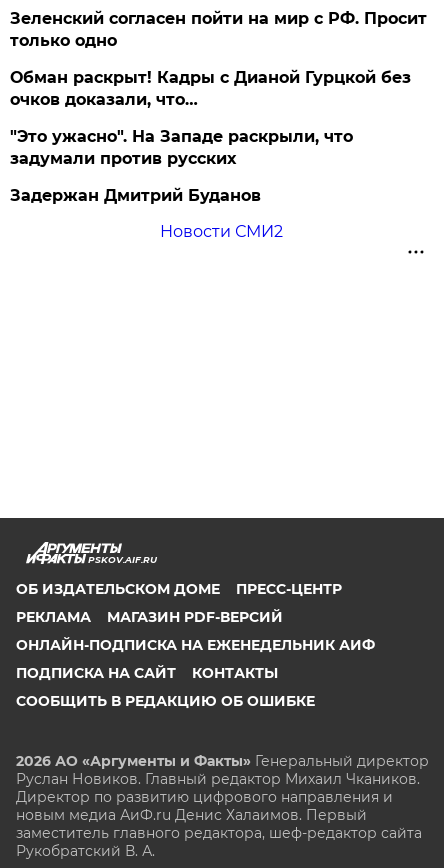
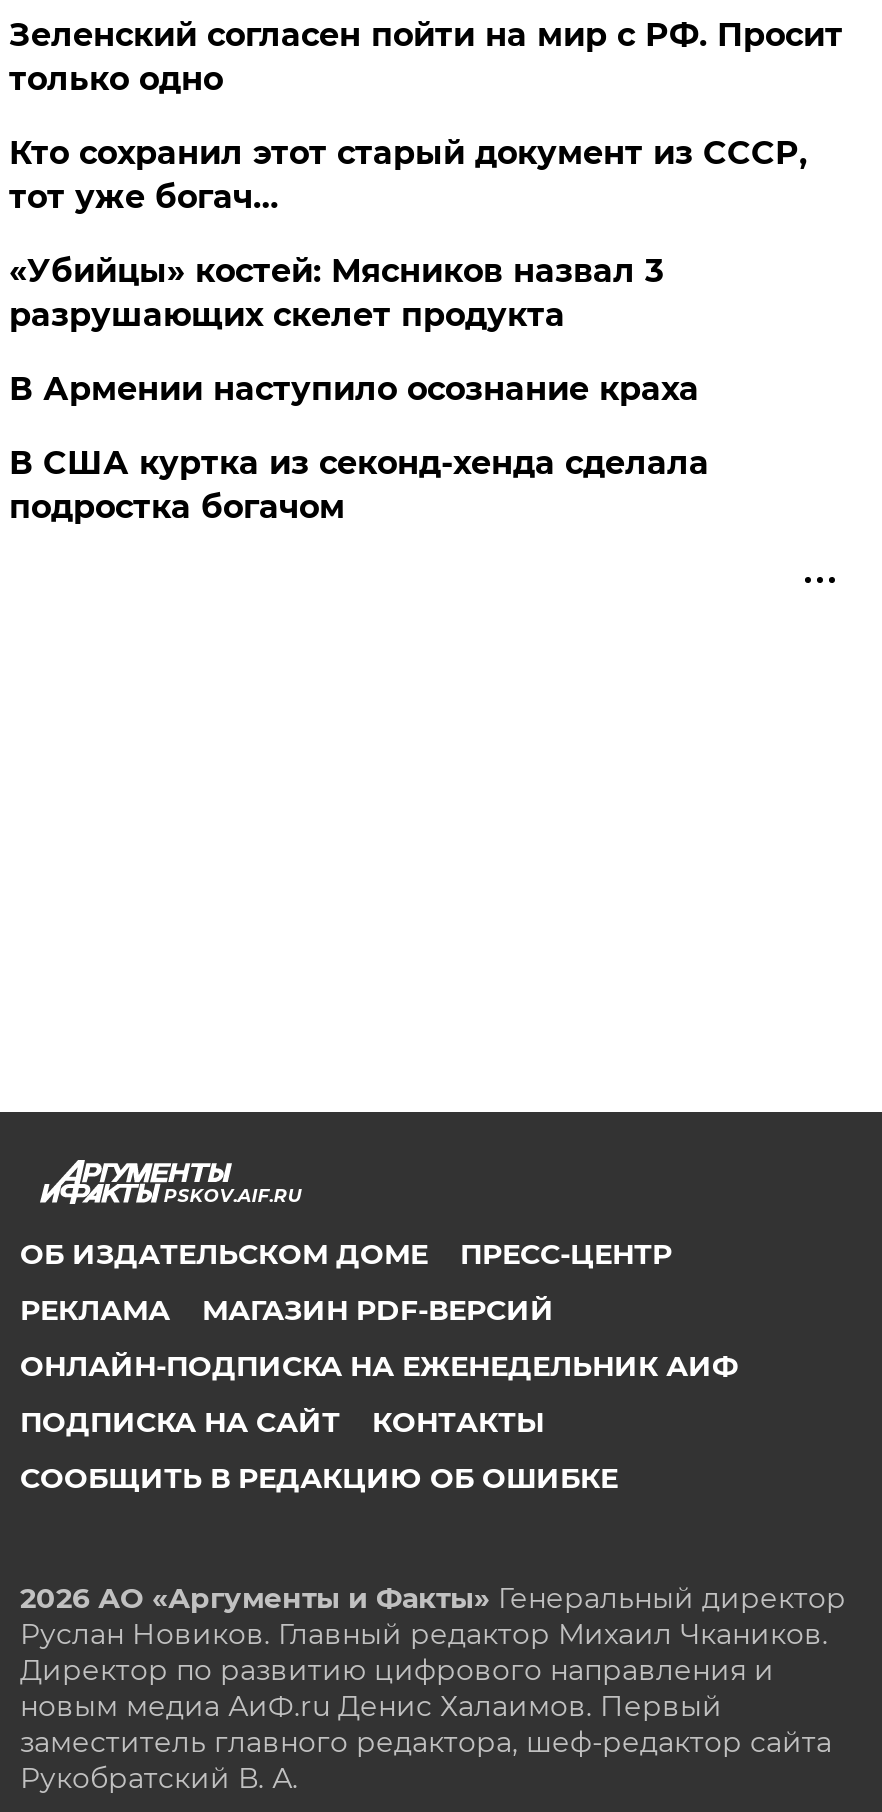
[10,68,411,109] Обман раскрыт! Кадры с Дианой Гурцкой без | очков доказали, что… -> [9,134,807,216] Кто сохранил этот старый документ из СССР, | тот уже богач…
[10,127,353,168] "Это ужасно". На Западе раскрыли, что | задумали против русских -> [9,252,663,334] «Убийцы» костей: Мясников назвал 3 | разрушающих скелет продукта
[10,186,261,205] Задержан Дмитрий Буданов -> [9,370,699,408] В Армении наступило осознание краха
[160,222,283,241] Новости СМИ2 -> [9,444,709,526] В США куртка из секонд-хенда сделала | подростка богачом

